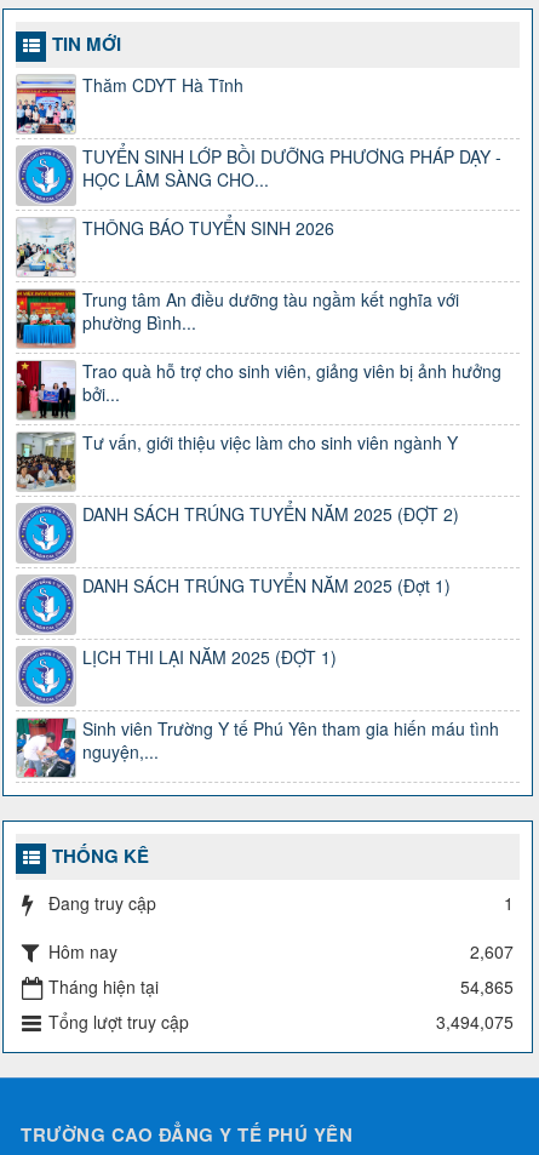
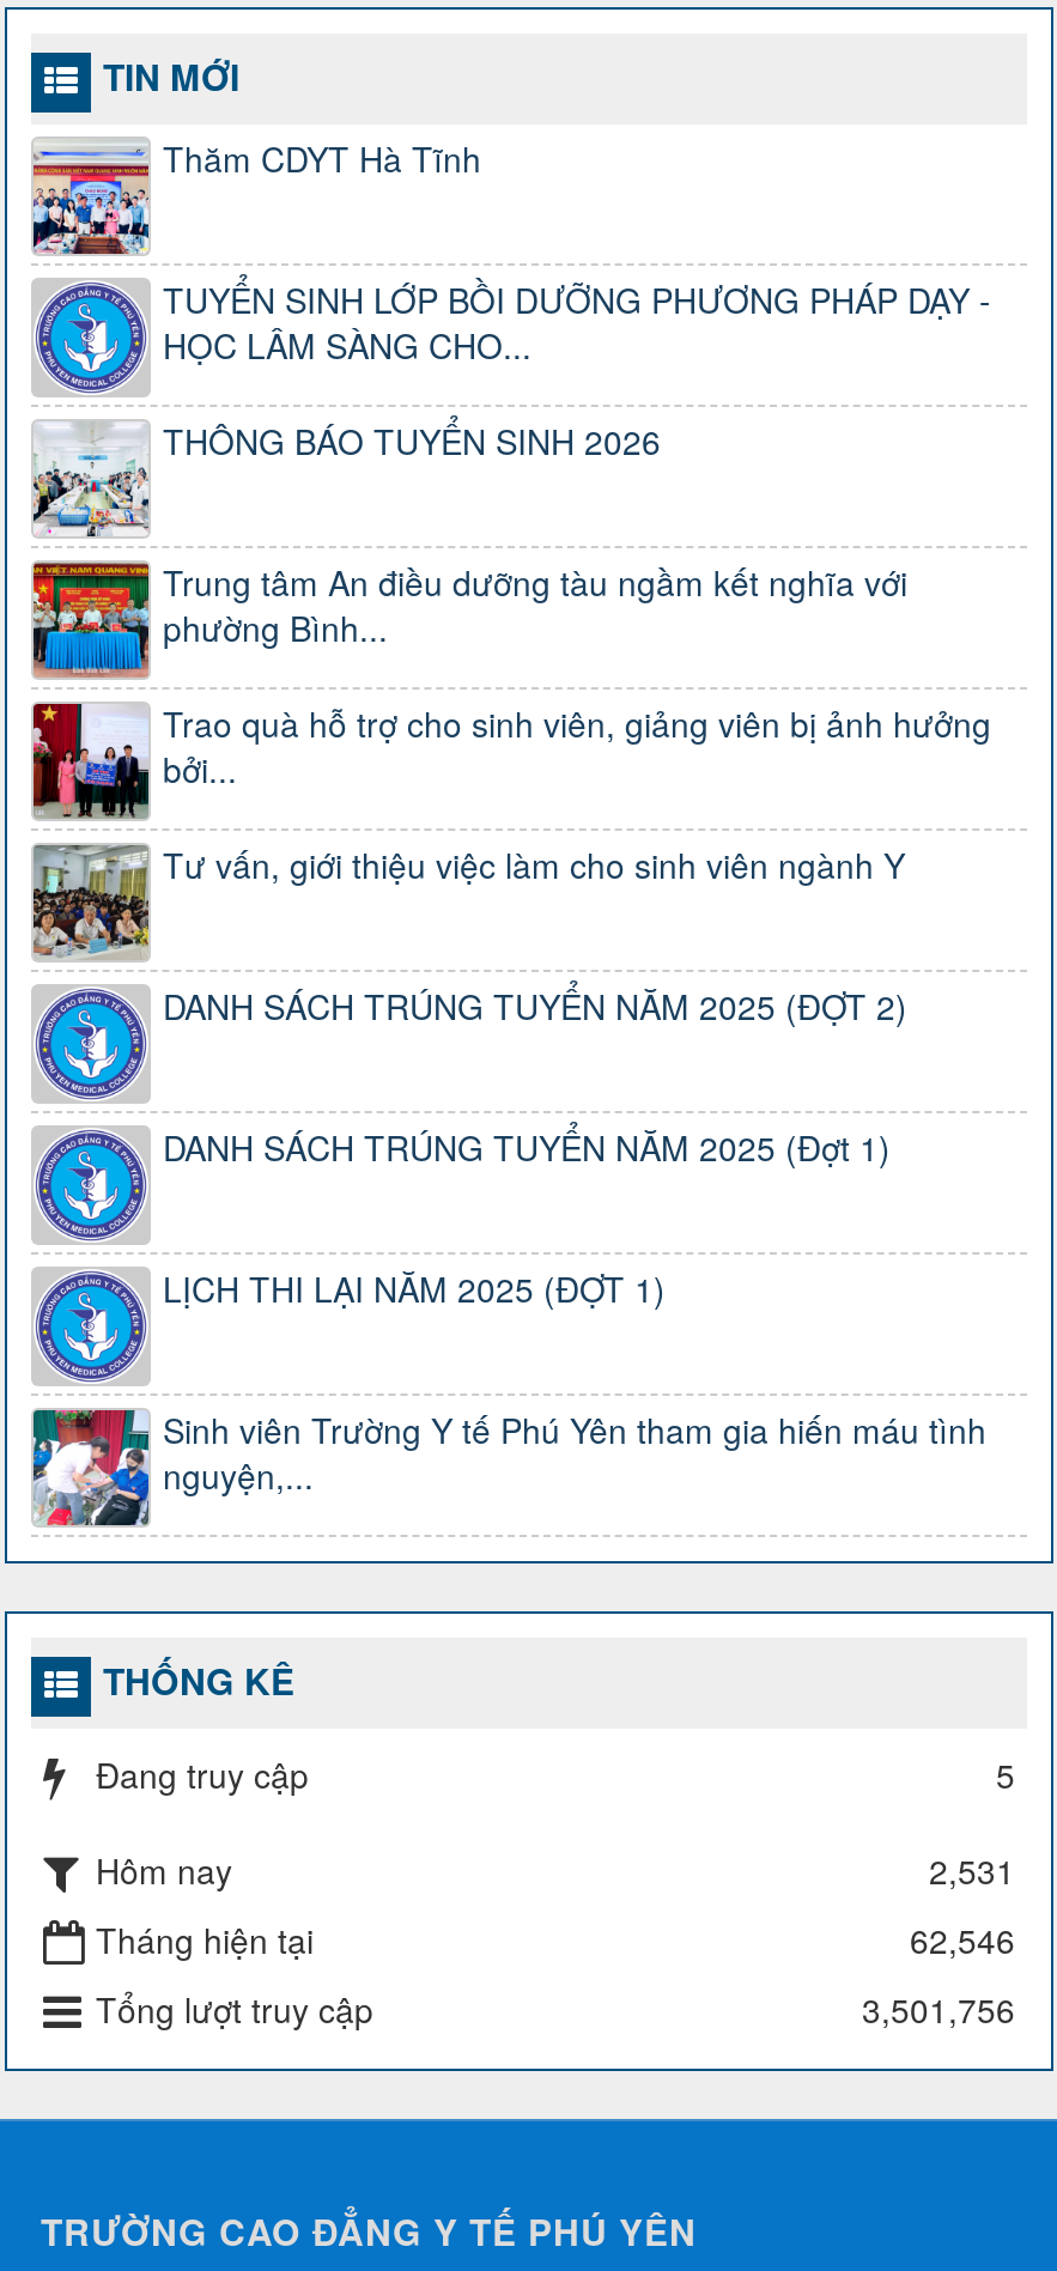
[504,891,514,915] 1 -> [996,1750,1015,1798] 5
[470,939,514,963] 2,607 -> [929,1846,1015,1894] 2,531
[460,974,514,999] 54,865 -> [910,1915,1015,1963] 62,546
[436,1009,514,1034] 3,494,075 -> [862,1985,1015,2033] 3,501,756

